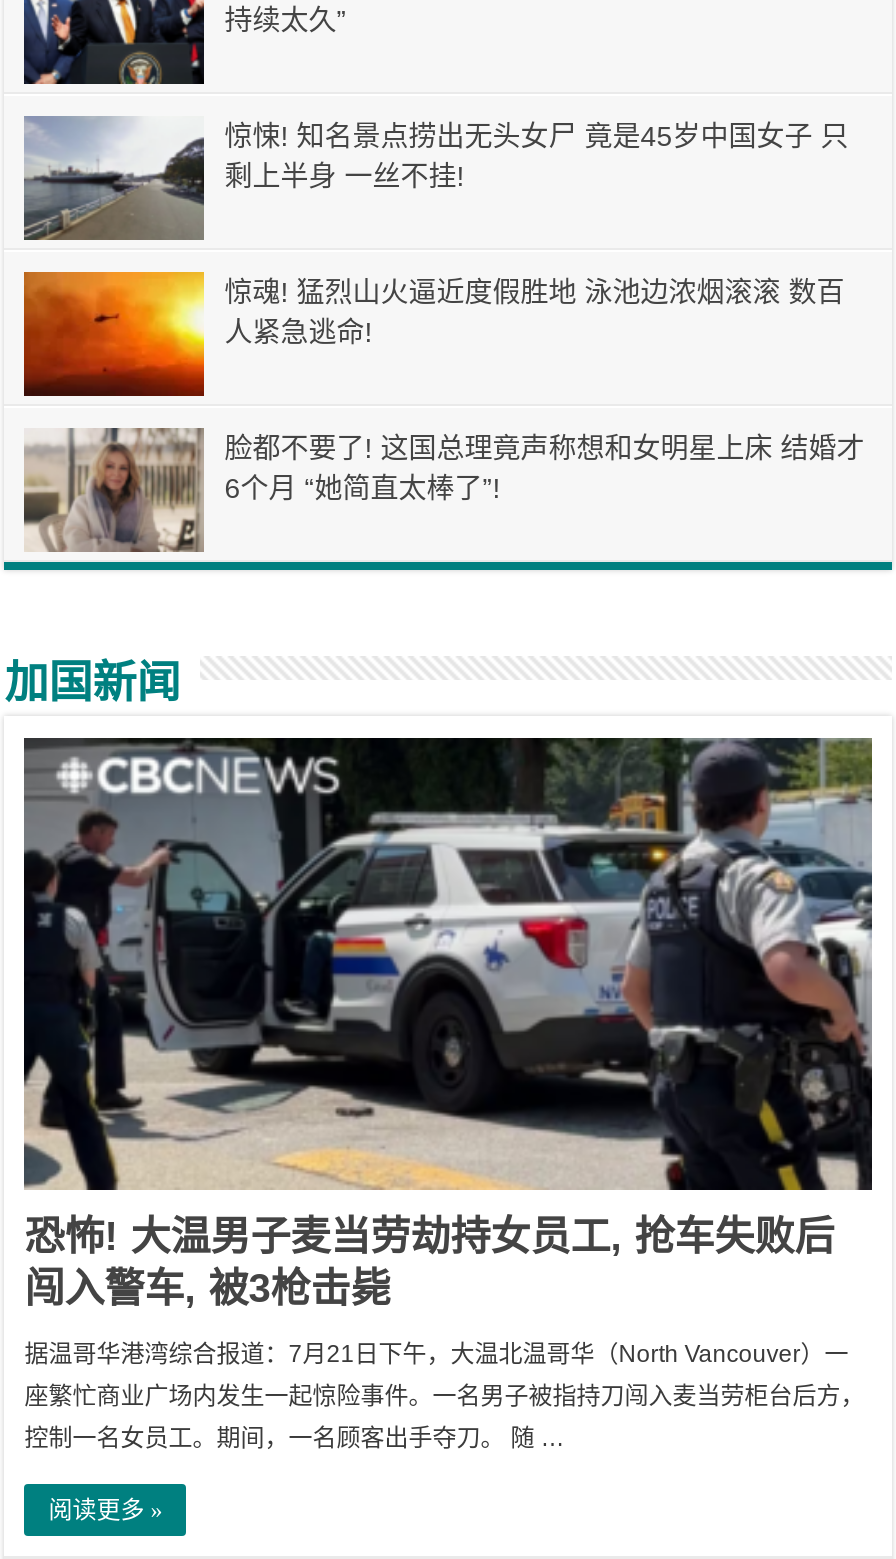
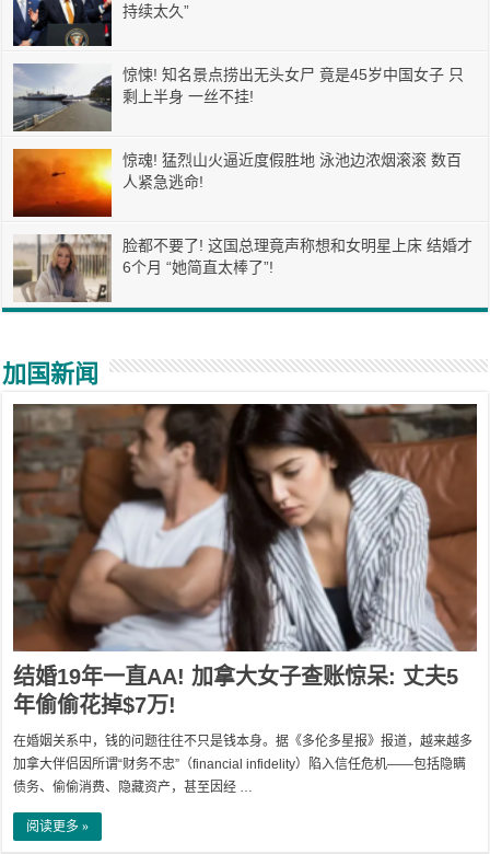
[22,736,874,1310] [image] | 恐怖! 大温男子麦当劳劫持女员工, 抢车失败后 | 闯入警车, 被3枪击毙 -> [12,403,478,717] [image] | 结婚19年一直AA! 加拿大女子查账惊呆: 丈夫5 | 年偷偷花掉$7万!
[24,1340,848,1368] 据温哥华港湾综合报道：7月21日下午，大温北温哥华（North Vancouver）一 -> [13,733,473,749] 在婚姻关系中，钱的问题往往不只是钱本身。据《多伦多星报》报道，越来越多
[24,1382,864,1410] 座繁忙商业广场内发生一起惊险事件。一名男子被指持刀闯入麦当劳柜台后方， -> [13,756,466,772] 加拿大伴侣因所谓“财务不忠”（financial infidelity）陷入信任危机——包括隐瞒
[24,1424,564,1452] 控制一名女员工。期间，一名顾客出手夺刀。 随 … -> [13,779,253,795] 债务、偷偷消费、隐藏资产，甚至因经 …

